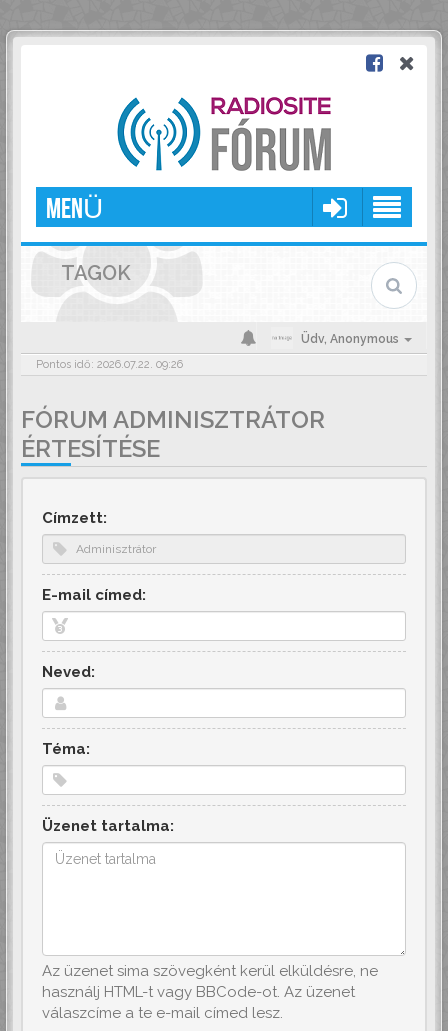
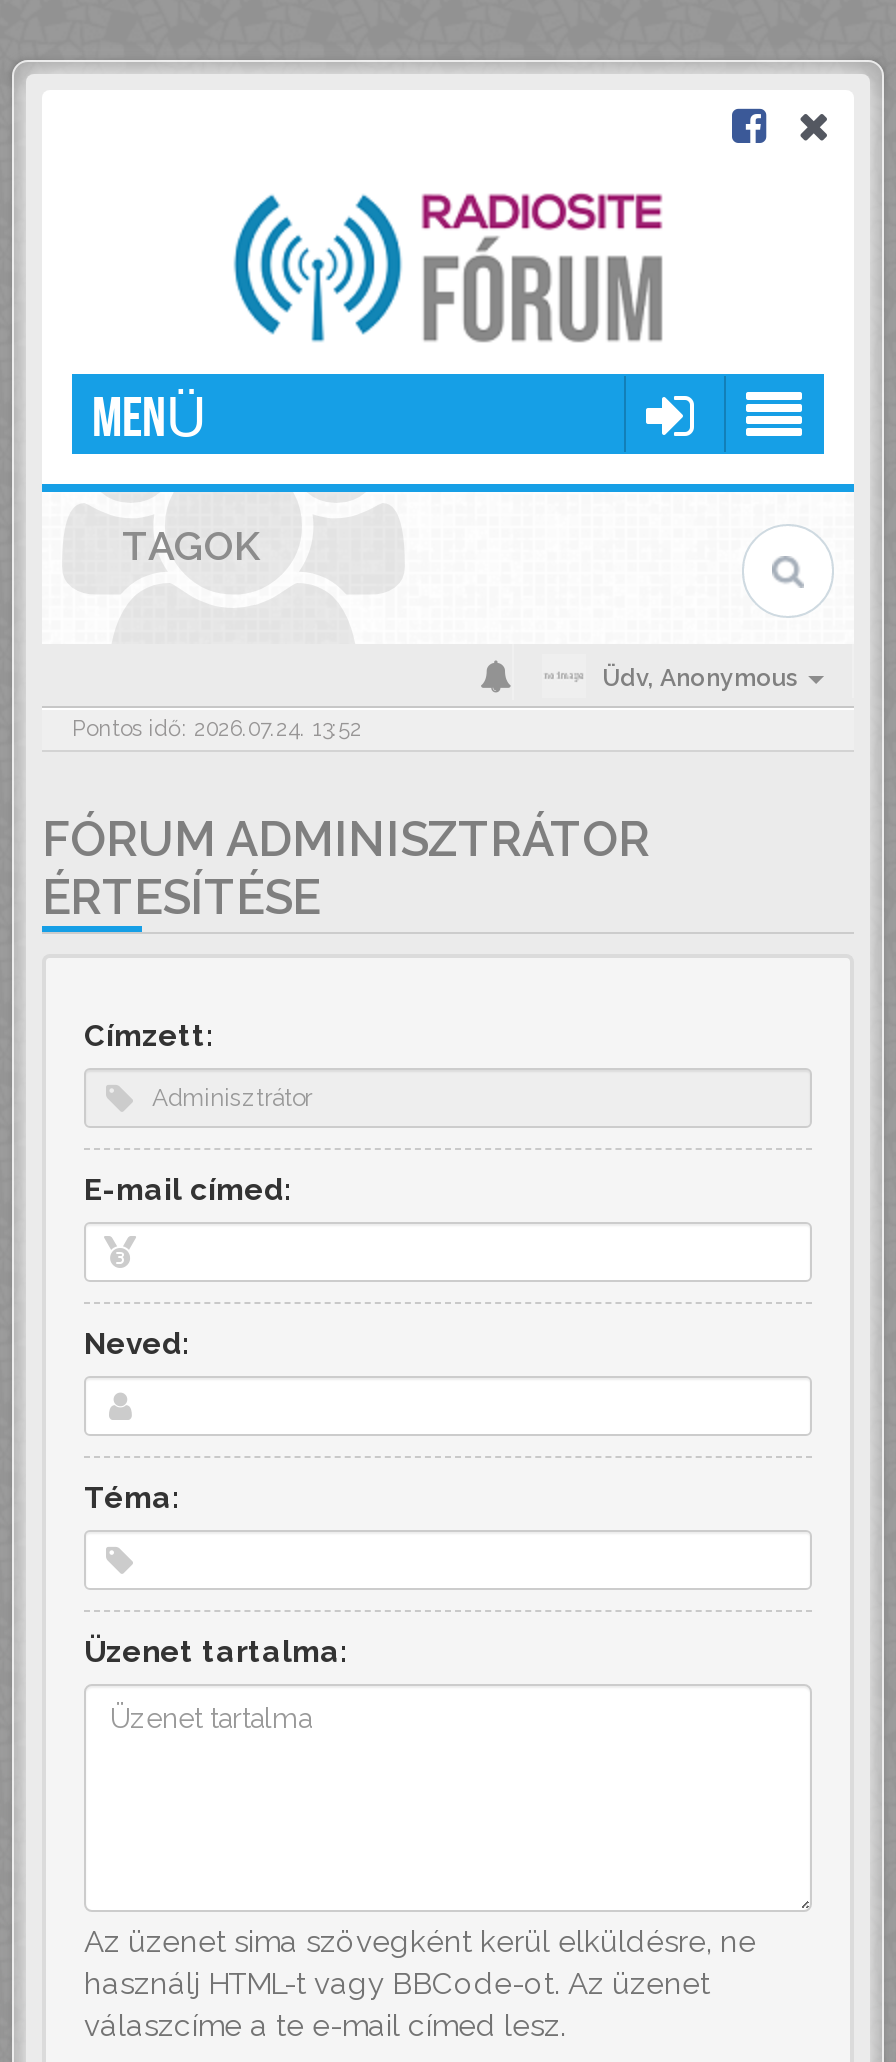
[36,358,183,371] Pontos idő: 2026.07.22. 09:26 -> [72,716,362,742] Pontos idő: 2026.07.24. 13:52

